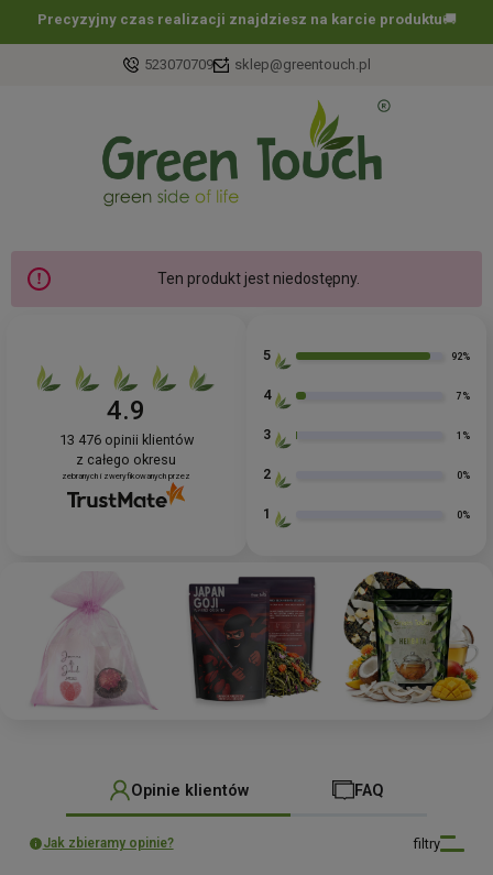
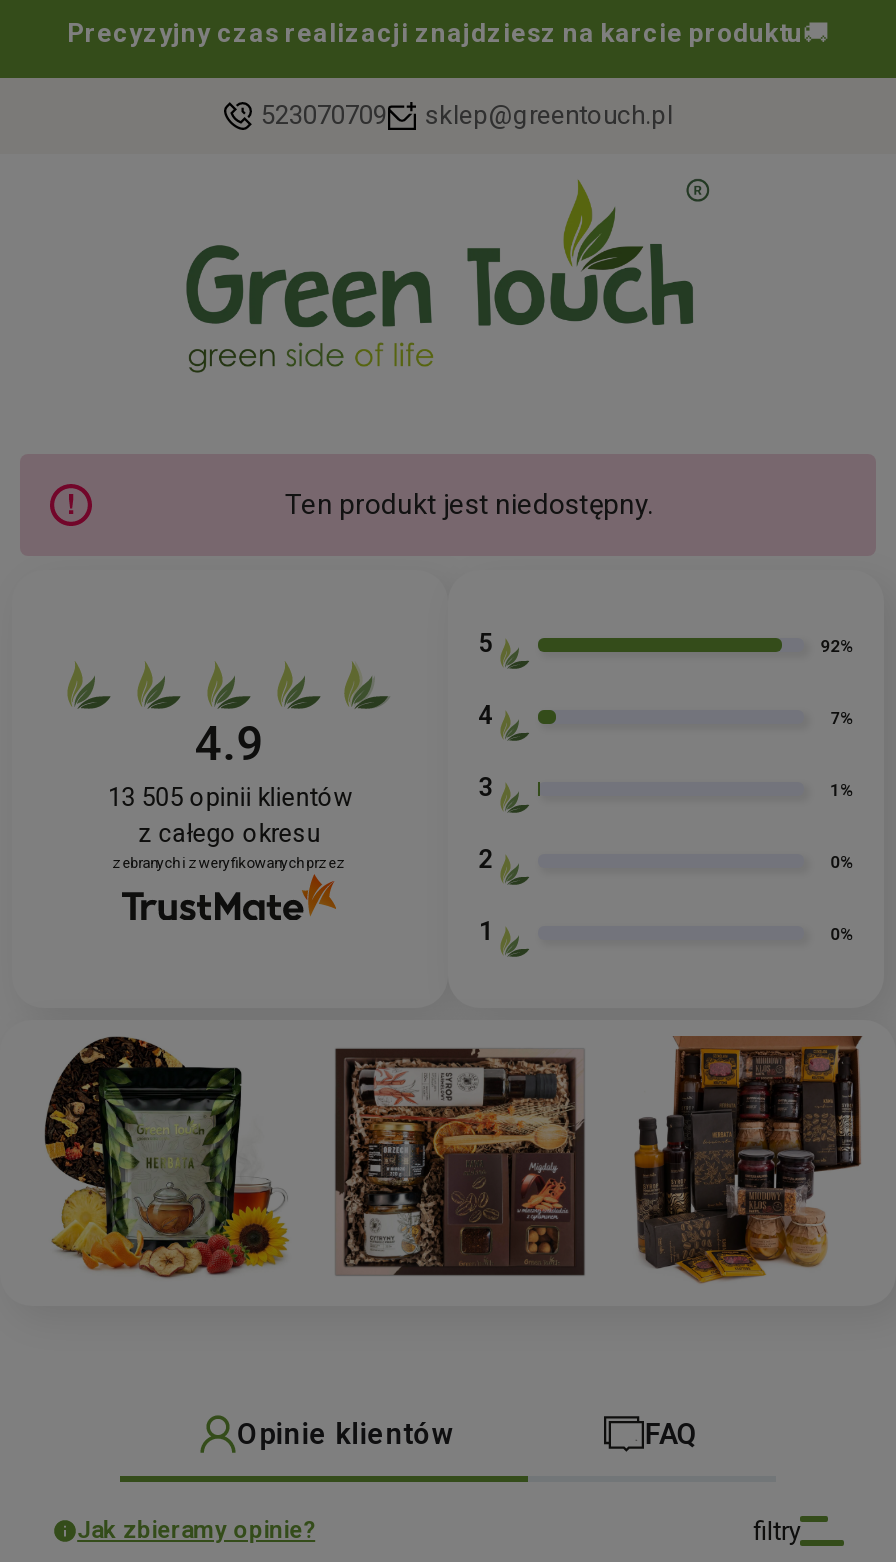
[59,431,193,448] 13 476 opinii klientów -> [108,782,352,812] 13 505 opinii klientów
[24,571,158,710] [image] -> [42,1034,290,1286] [image]
[184,576,321,703] [image] -> [334,1046,586,1278] [image]
[342,571,480,707] [image] -> [624,1034,868,1284] [image]

